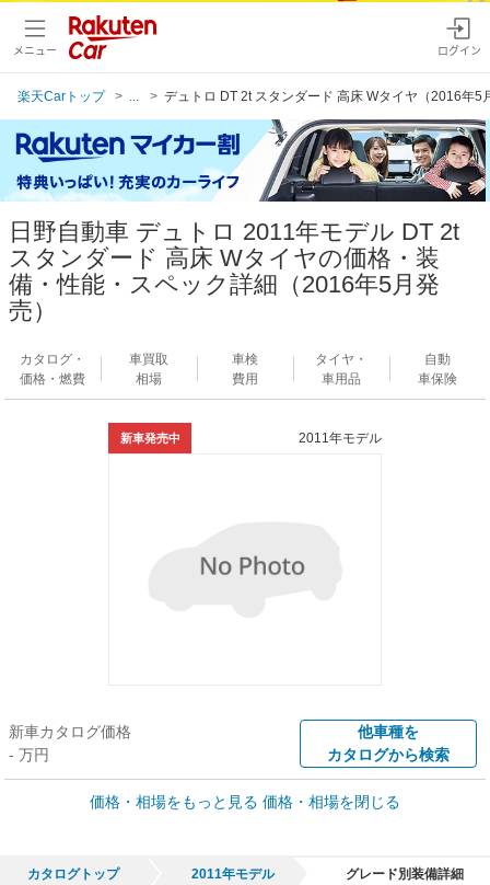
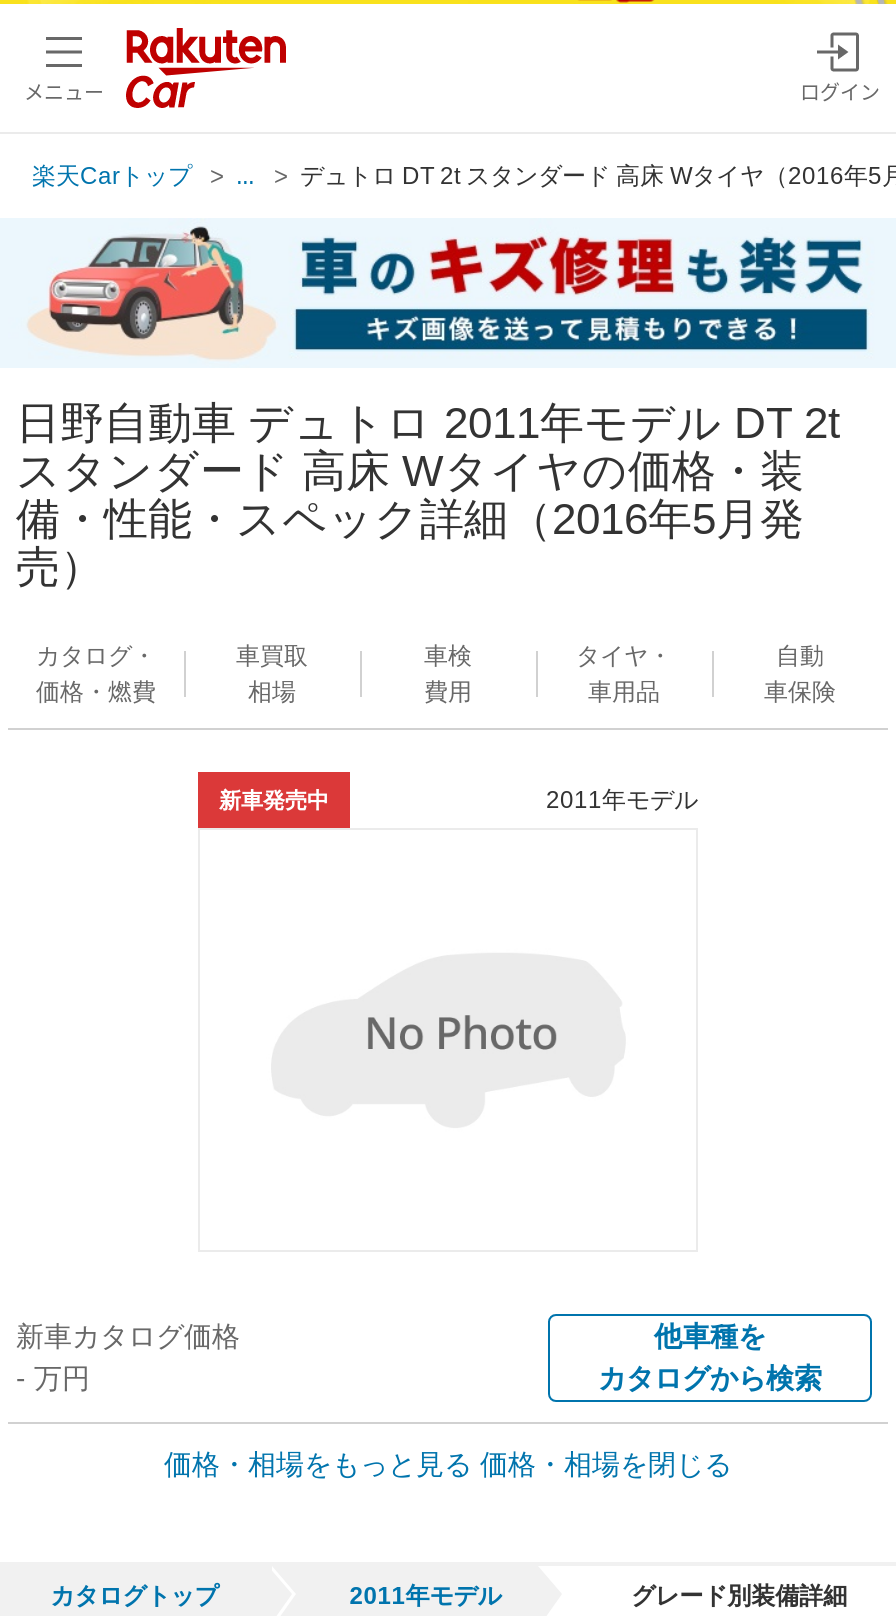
[3,118,487,203] [image] -> [6,218,890,368] [image]

